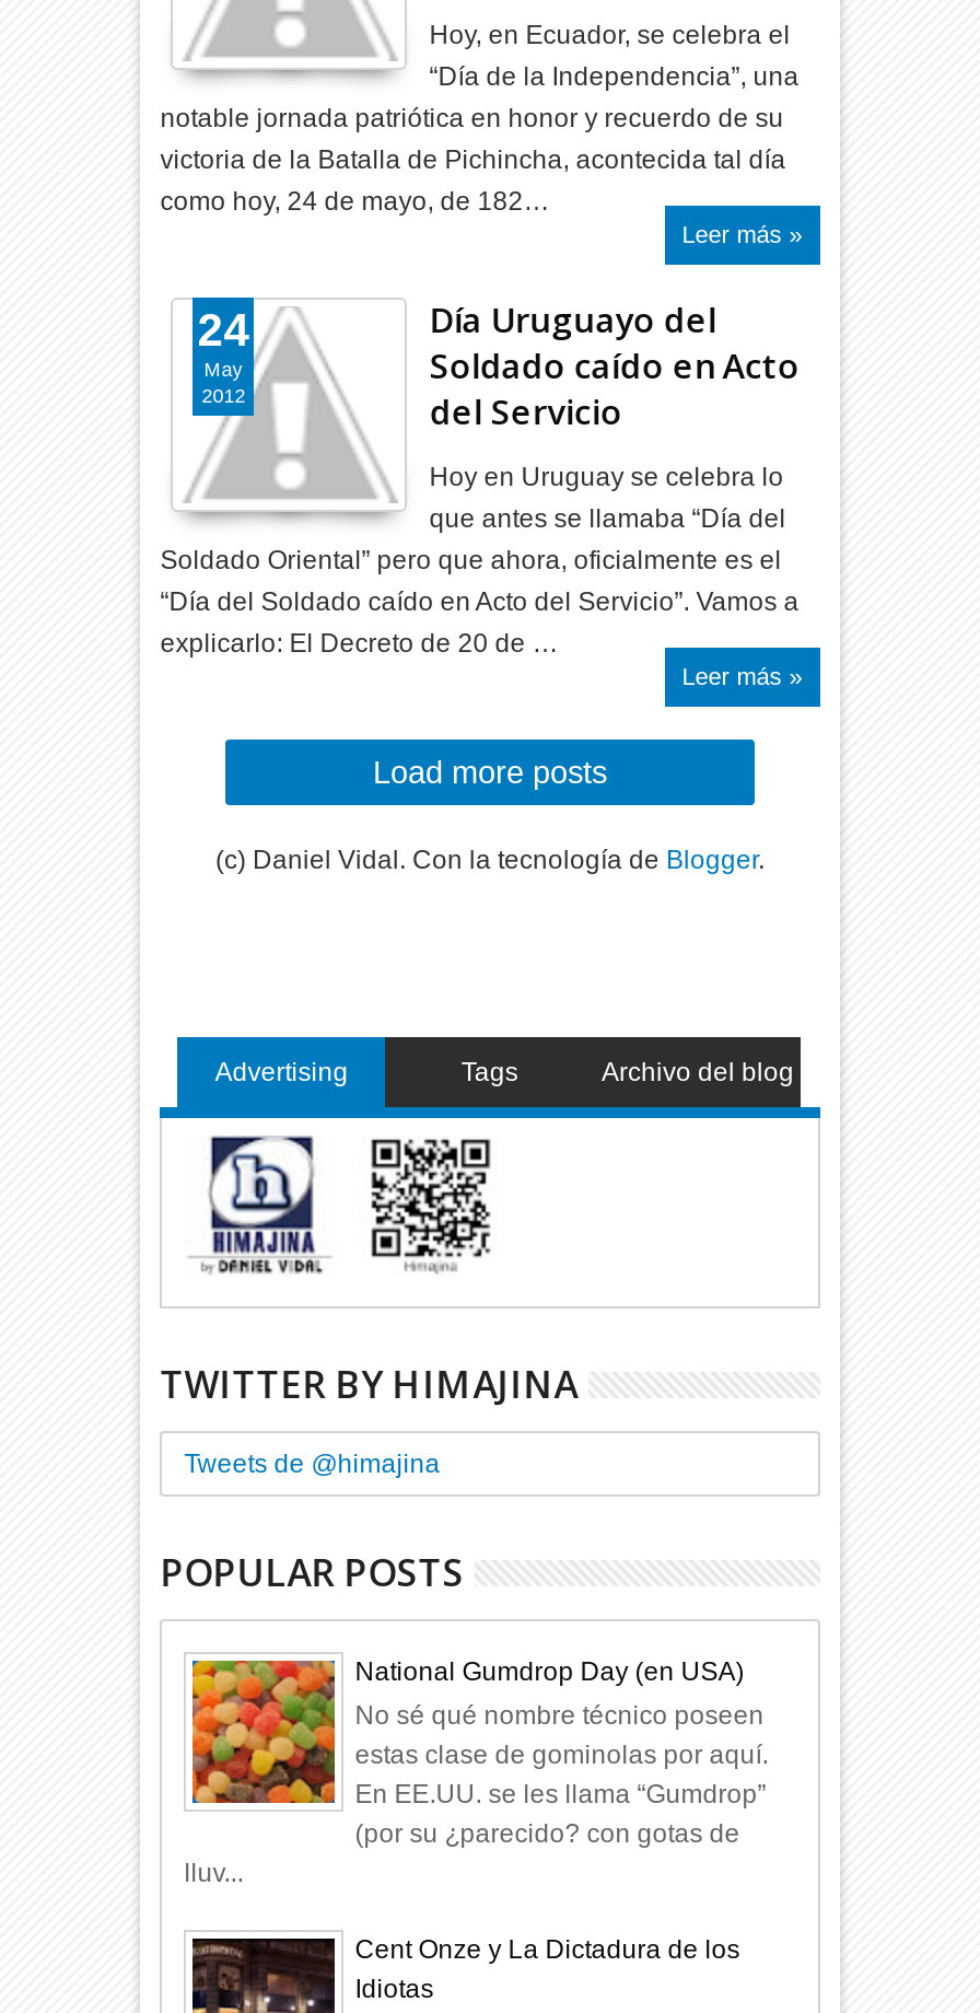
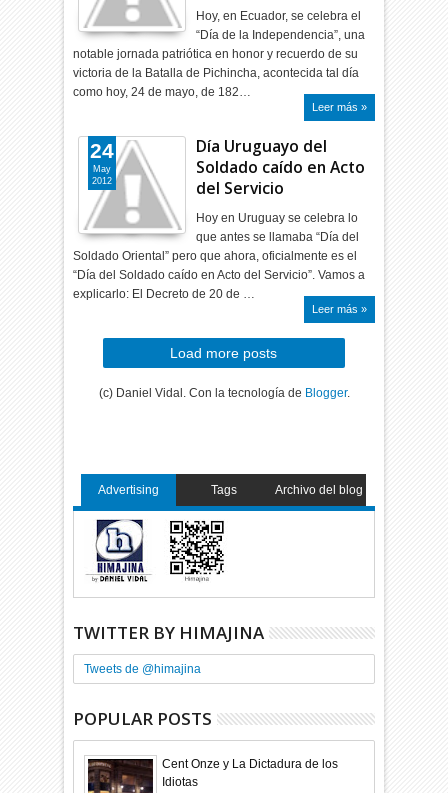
[184,1655,768,1888] [image] | National Gumdrop Day (en USA) | No sé qué nombre técnico poseen | estas clase de gominolas por aquí. | En EE.UU. se les llama “Gumdrop” | (por su ¿parecido? con gotas de | lluv... -> none

